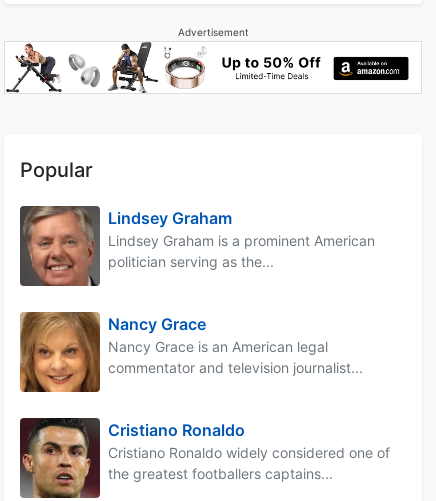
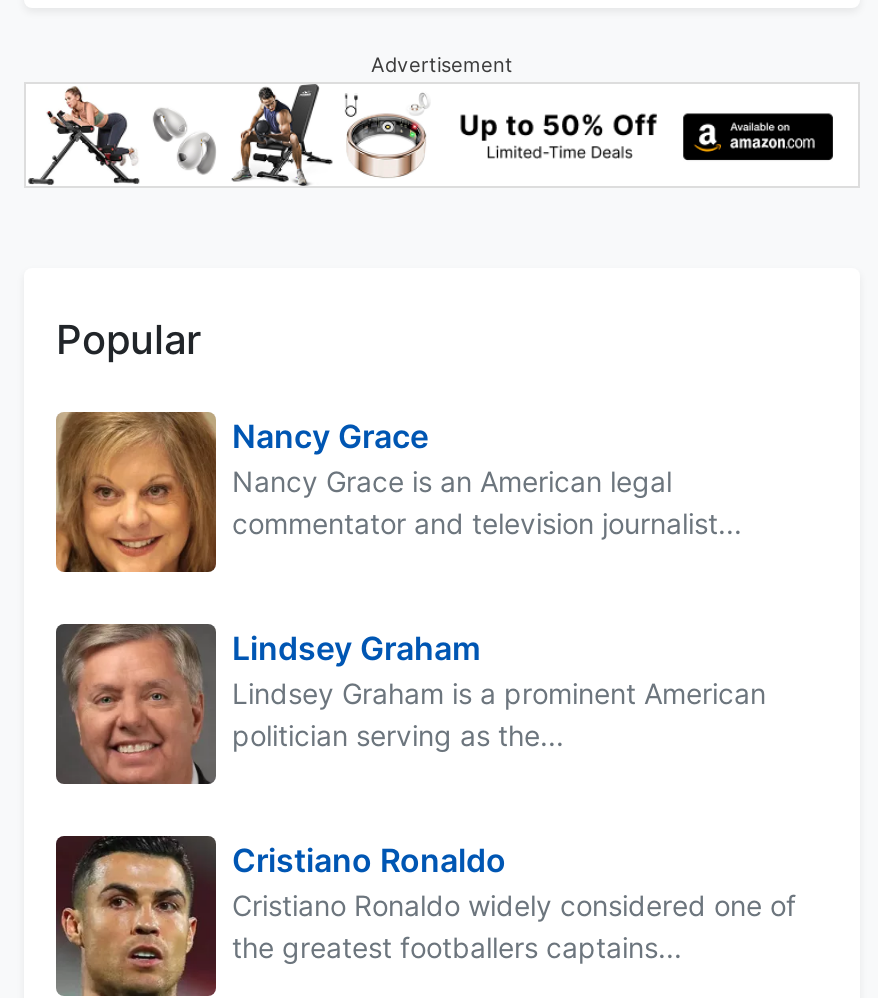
moved [21,204,375,287] -> [58,620,766,786]: [image] | Lindsey Graham | Lindsey Graham is a prominent American | politician serving as the...
moved [19,311,363,393] -> [54,410,742,574]: [image] | Nancy Grace | Nancy Grace is an American legal | commentator and television journalist...

